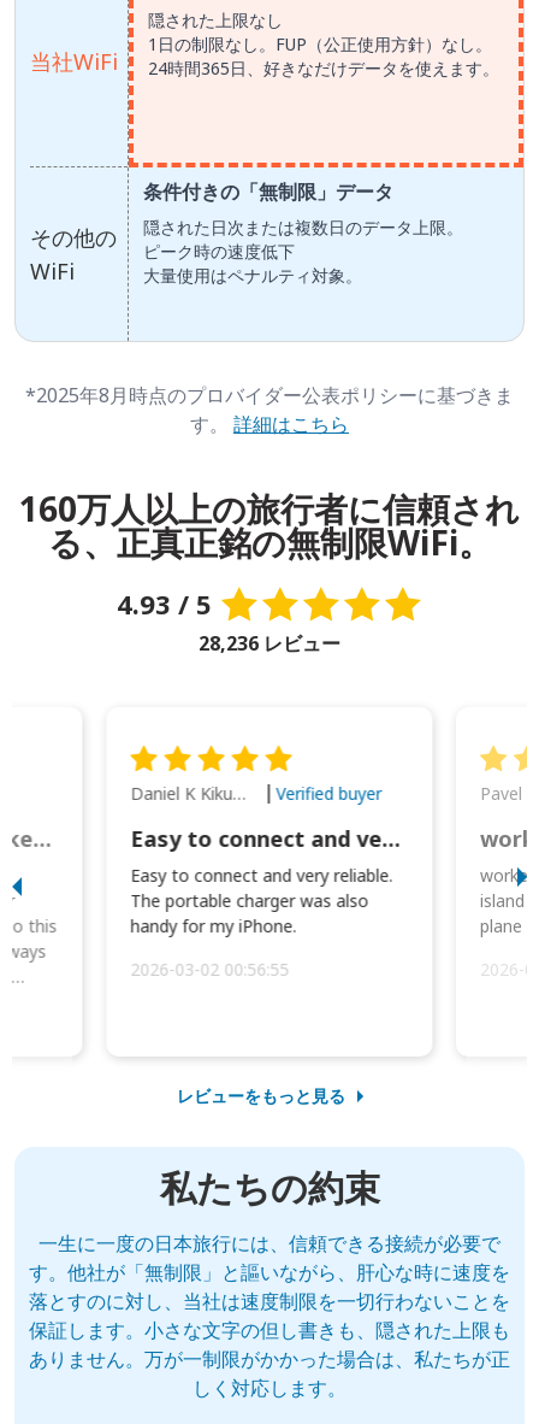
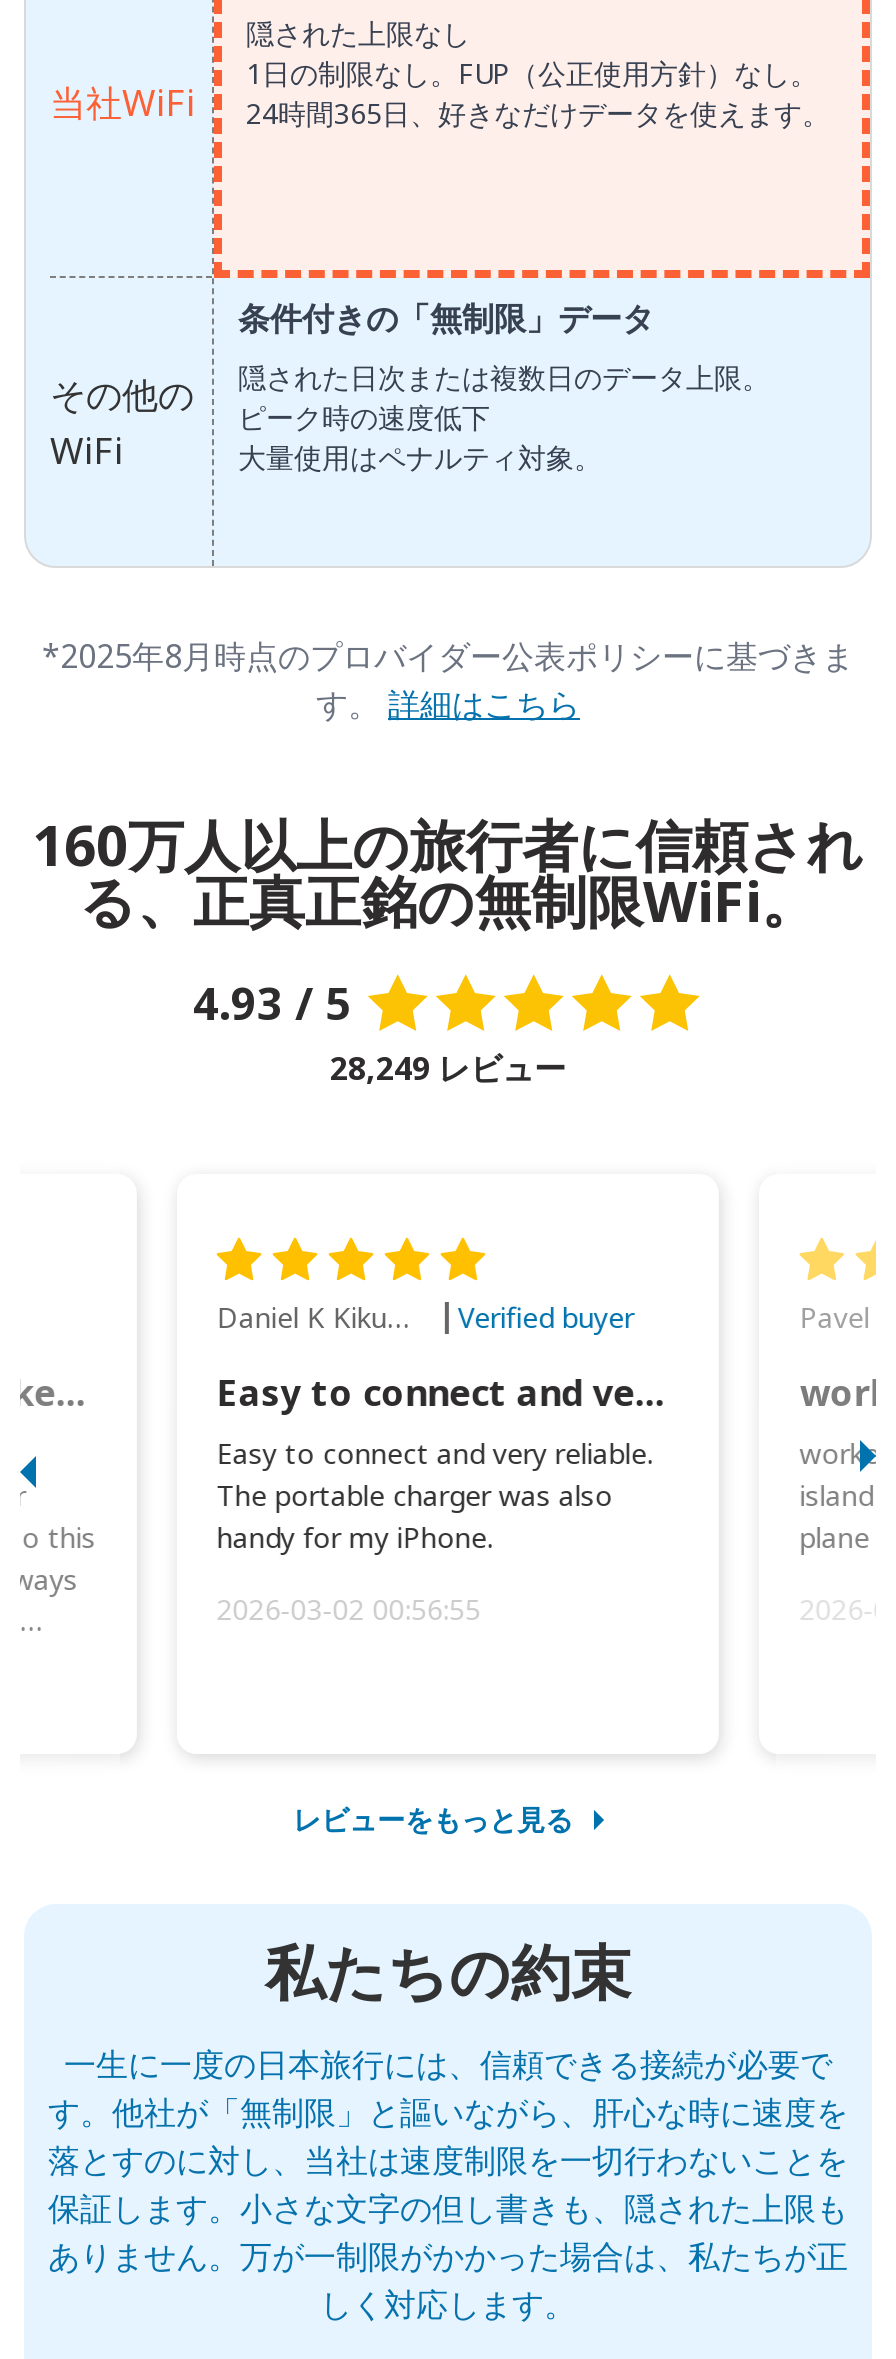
[199,630,340,657] 28,236 レビュー -> [330,1046,566,1090] 28,249 レビュー

